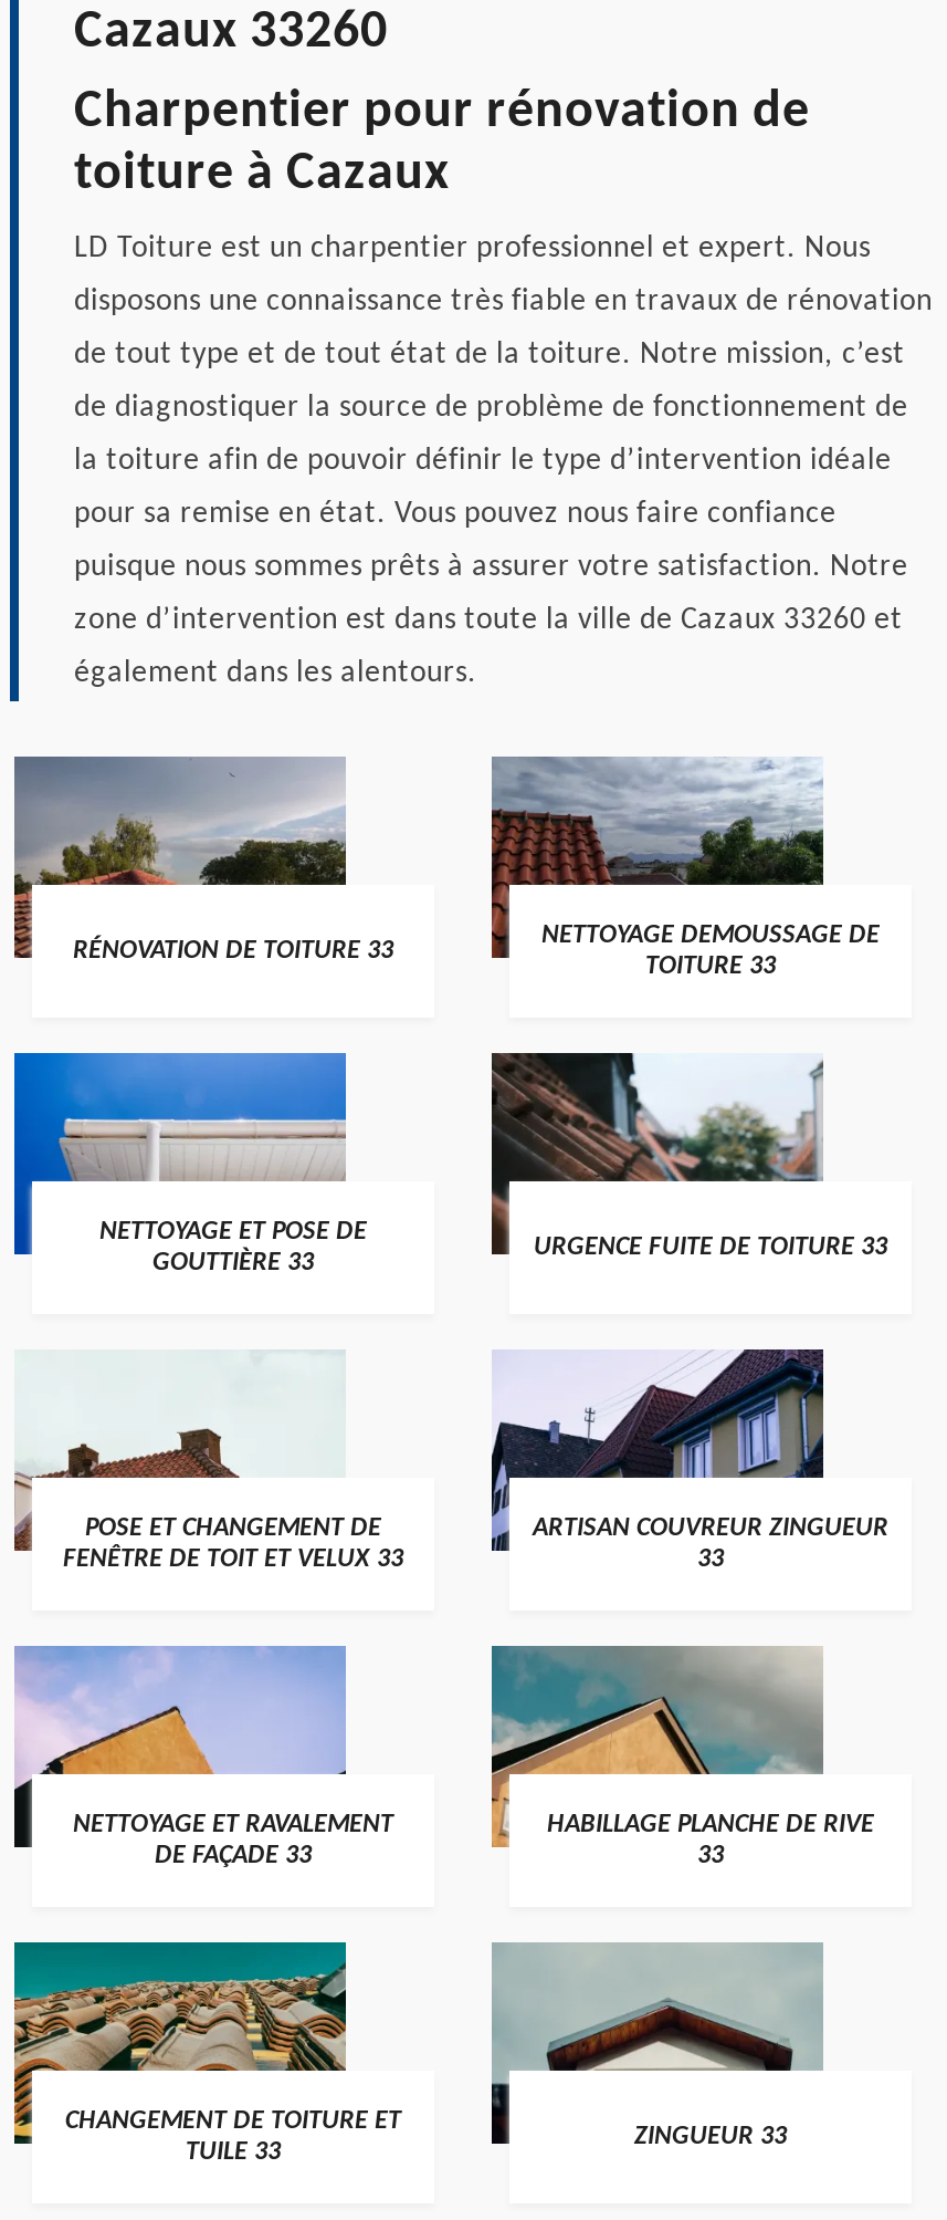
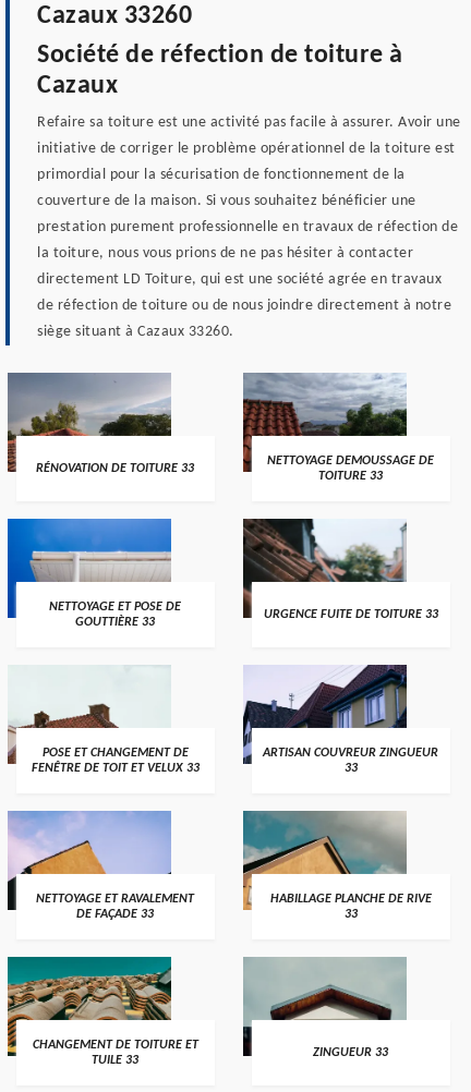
[74,86,810,201] Charpentier pour rénovation de | toiture à Cazaux -> [37,43,403,99] Société de réfection de toiture à | Cazaux
[74,232,871,265] LD Toiture est un charpentier professionnel et expert. Nous -> [37,114,461,131] Refaire sa toiture est une activité pas facile à assurer. Avoir une
[74,285,933,319] disposons une connaissance très fiable en travaux de rénovation -> [37,141,455,157] initiative de corriger le problème opérationnel de la toiture est
[74,338,905,372] de tout type et de tout état de la toiture. Notre mission, c’est -> [37,167,405,183] primordial pour la sécurisation de fonctionnement de la
[74,392,908,425] de diagnostiquer la source de problème de fonctionnement de -> [37,193,416,209] couverture de la maison. Si vous souhaitez bénéficier une
[74,445,892,478] la toiture afin de pouvoir définir le type d’intervention idéale -> [37,219,458,235] prestation purement professionnelle en travaux de réfection de
[74,498,836,531] pour sa remise en état. Vous pouvez nous faire confiance -> [37,245,413,262] la toiture, nous vous prions de ne pas hésiter à contacter
[74,551,908,584] puisque nous sommes prêts à assurer votre satisfaction. Notre -> [37,271,442,288] directement LD Toiture, qui est une société agrée en travaux
[74,604,903,637] zone d’intervention est dans toute la ville de Cazaux 33260 et -> [37,298,451,314] de réfection de toiture ou de nous joindre directement à notre
[74,657,477,690] également dans les alentours. -> [37,324,234,340] siège situant à Cazaux 33260.

